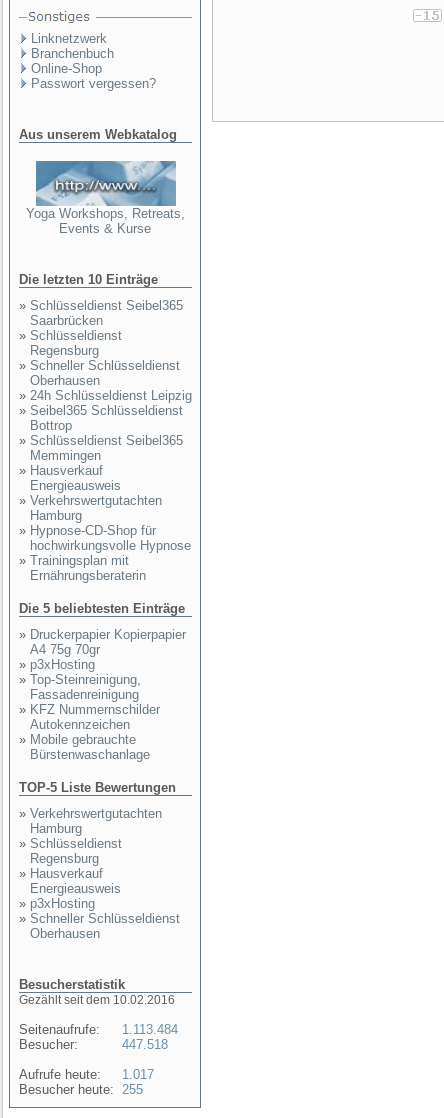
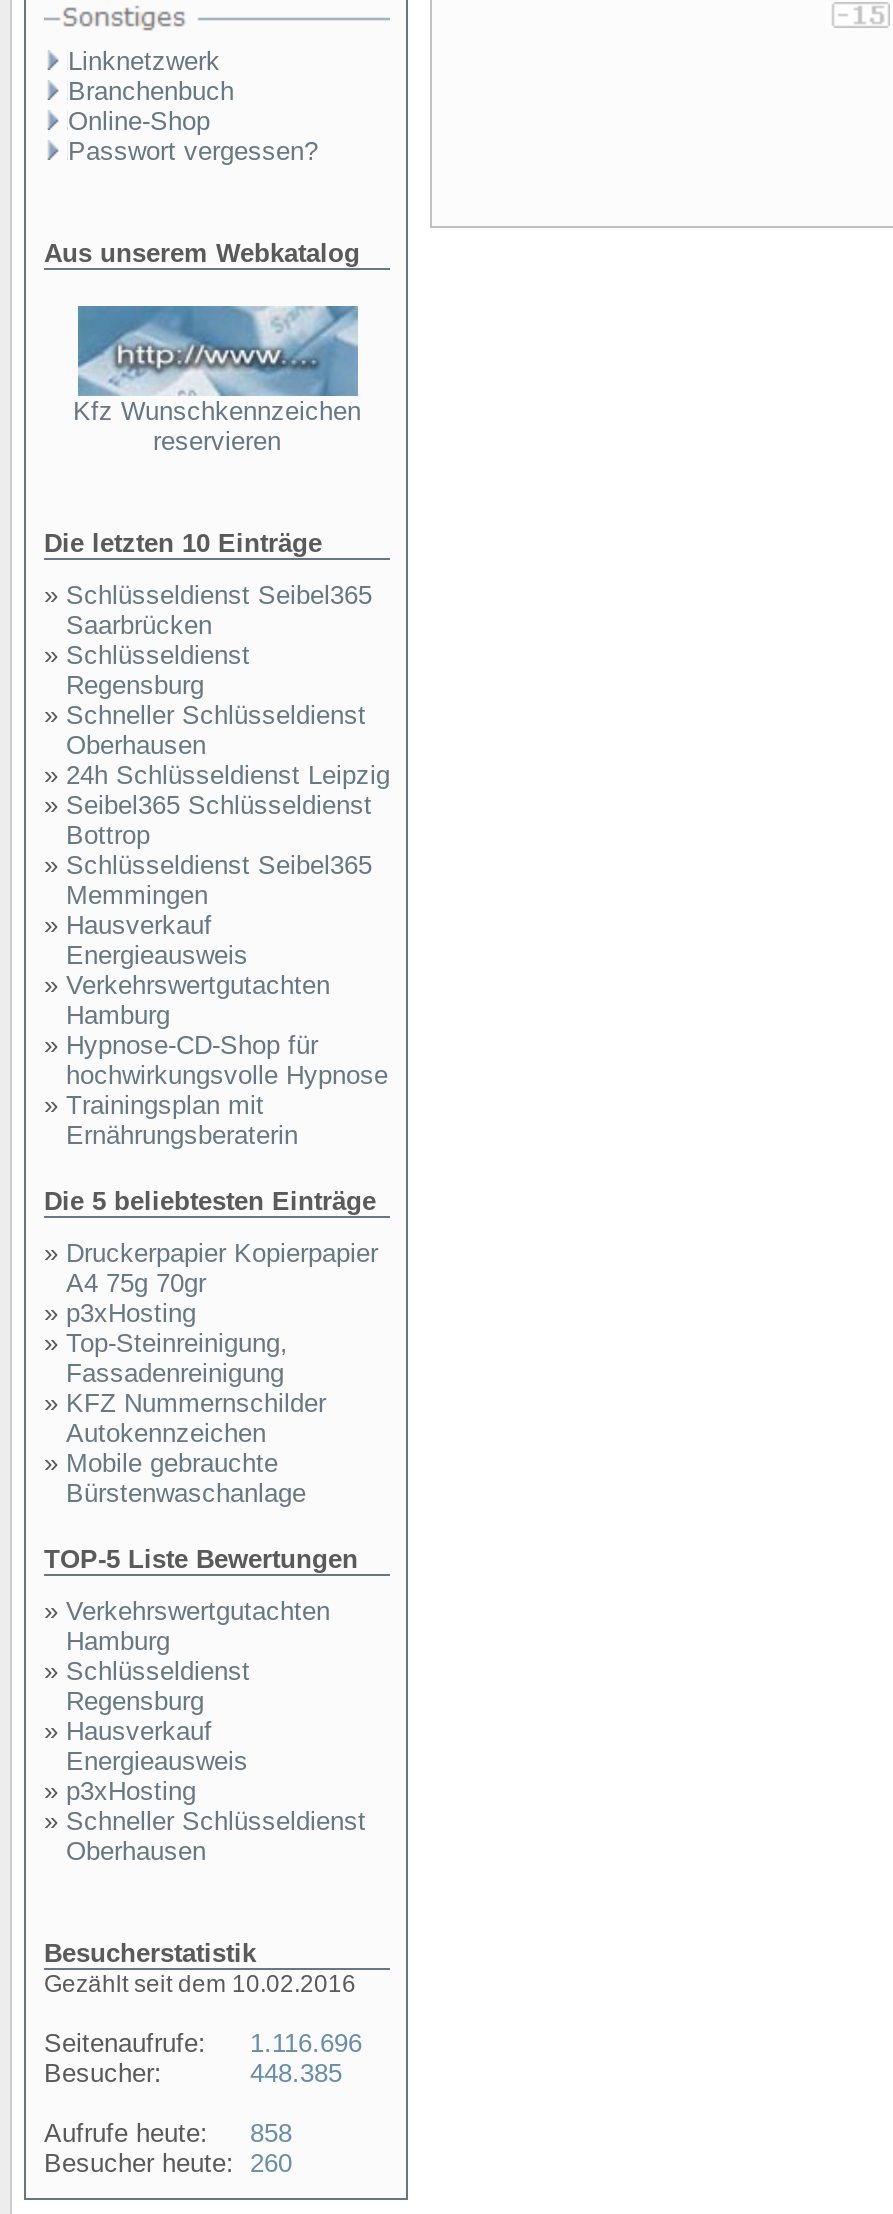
[26,206,185,236] Yoga Workshops, Retreats, | Events & Kurse -> [73,395,361,455] Kfz Wunschkennzeichen | reservieren
[19,1022,178,1037] Seitenaufrufe: 1.113.484 -> [44,2028,362,2058] Seitenaufrufe: 1.116.696
[122,1037,168,1052] 447.518 -> [250,2058,342,2088] 448.385
[19,1067,154,1082] Aufrufe heute: 1.017 -> [44,2118,292,2148] Aufrufe heute: 858
[19,1082,143,1097] Besucher heute: 255 -> [44,2148,292,2178] Besucher heute: 260

